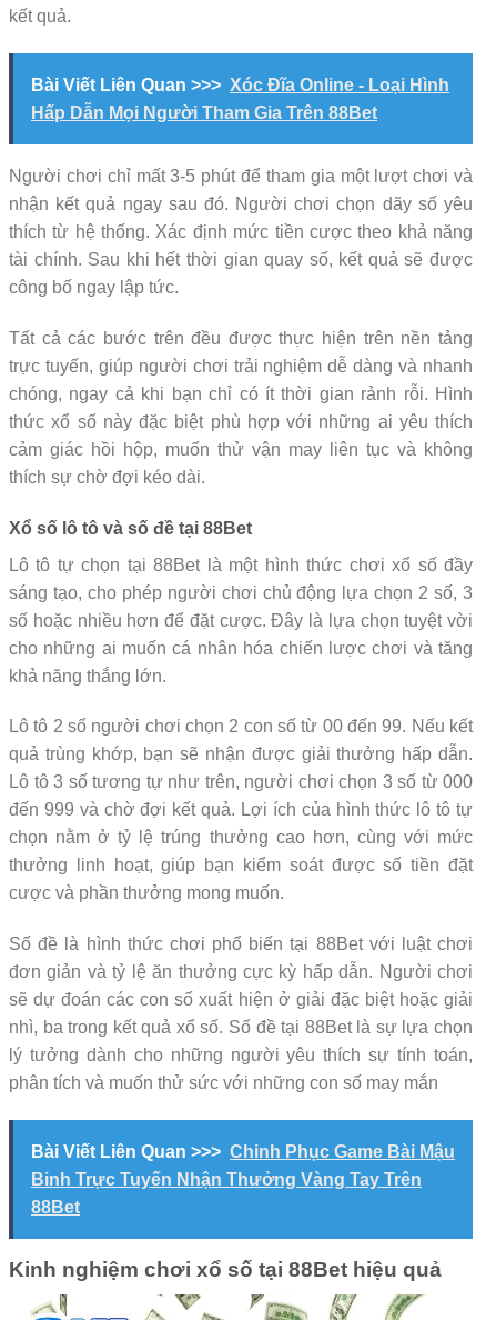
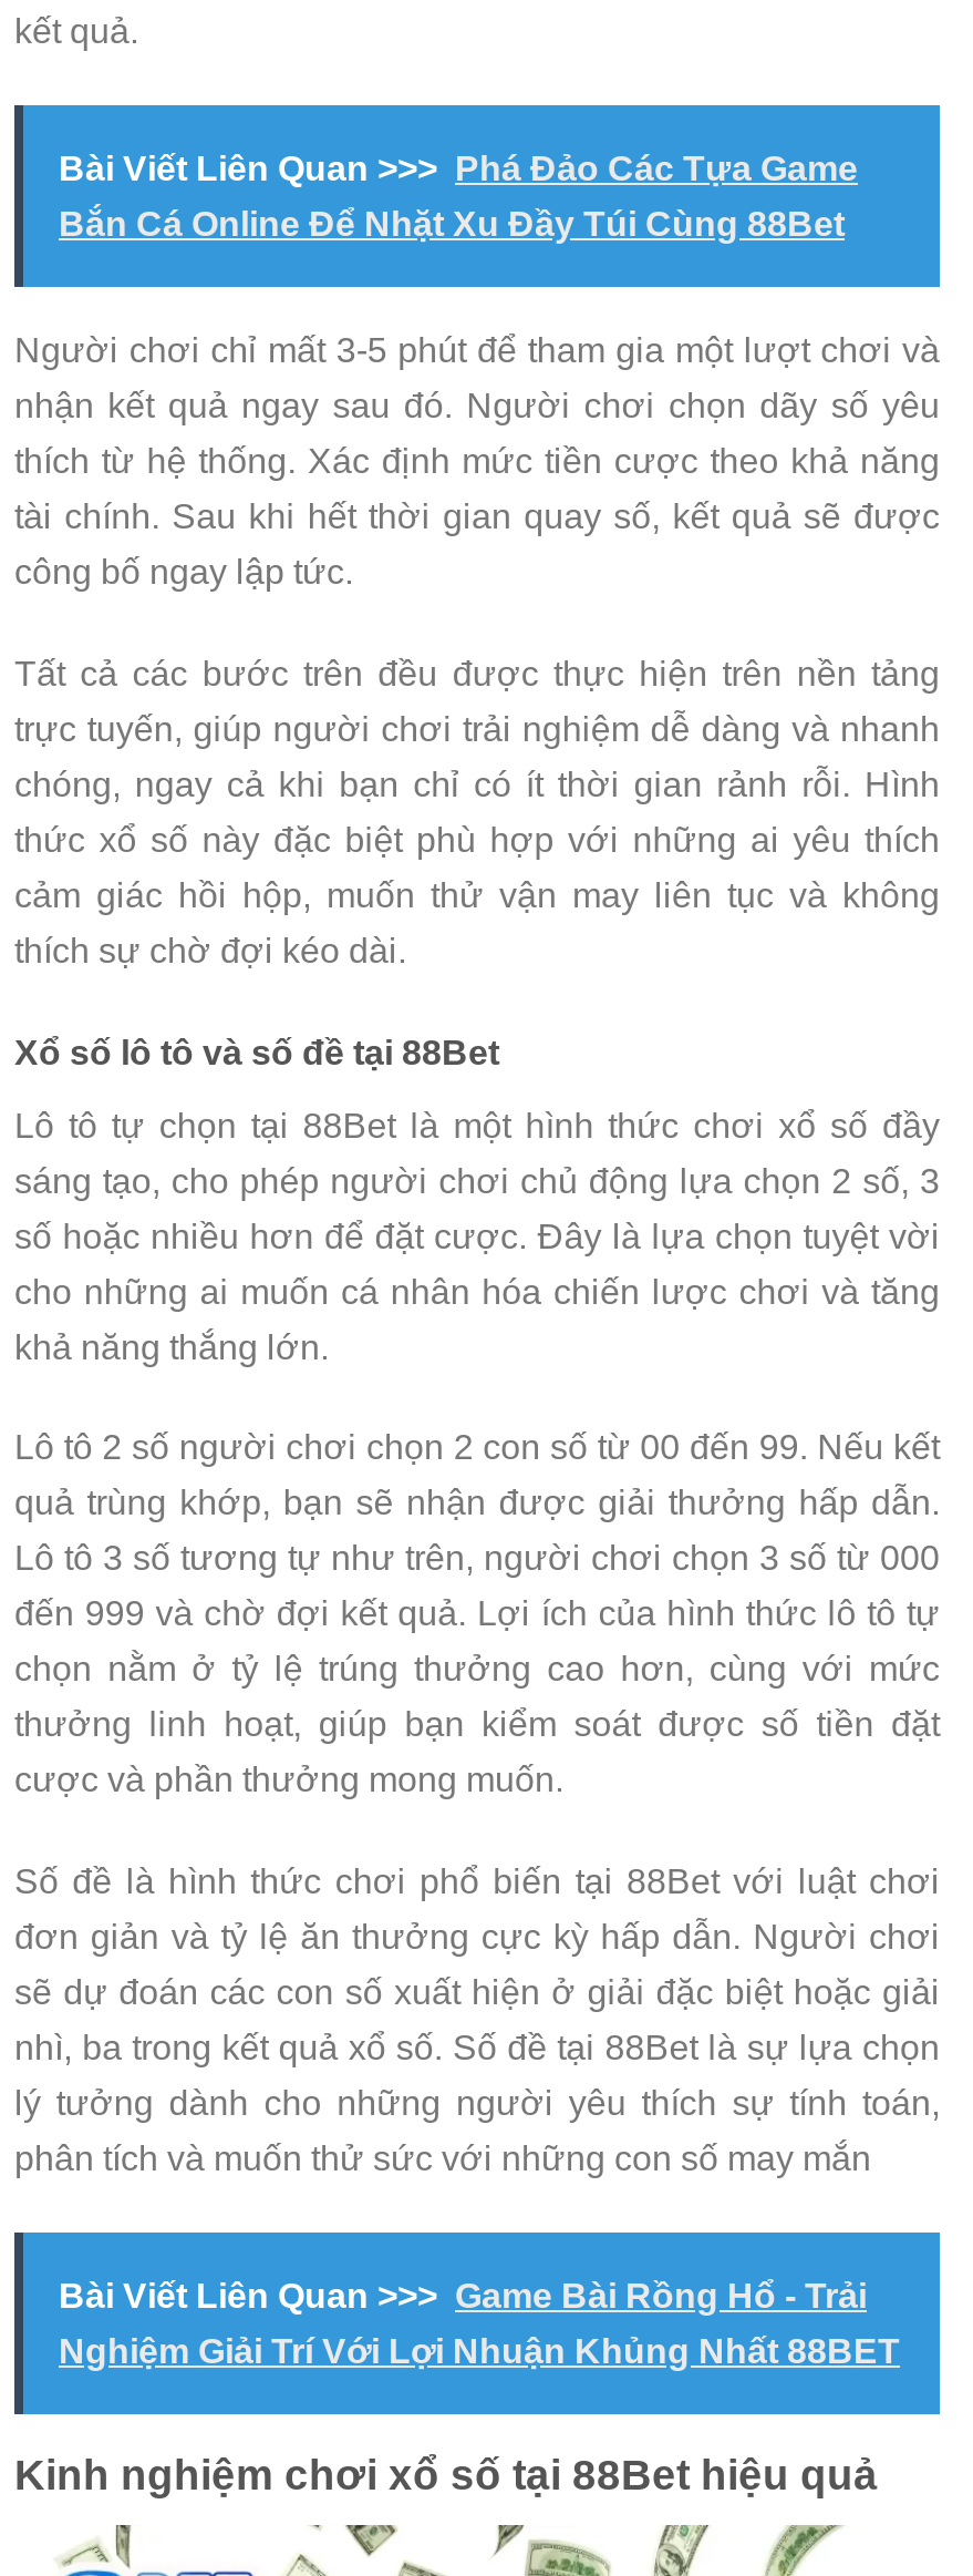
[31,76,449,95] Bài Viết Liên Quan >>> Xóc Đĩa Online - Loại Hình -> [59,150,858,187] Bài Viết Liên Quan >>> Phá Đảo Các Tựa Game
[31,103,377,122] Hấp Dẫn Mọi Người Tham Gia Trên 88Bet -> [59,205,845,243] Bắn Cá Online Để Nhặt Xu Đầy Túi Cùng 88Bet
[31,1142,455,1217] Bài Viết Liên Quan >>> Chinh Phục Game Bài Mậu | Binh Trực Tuyến Nhận Thưởng Vàng Tay Trên | 88Bet -> [59,2277,900,2370] Bài Viết Liên Quan >>> Game Bài Rồng Hổ - Trải | Nghiệm Giải Trí Với Lợi Nhuận Khủng Nhất 88BET

